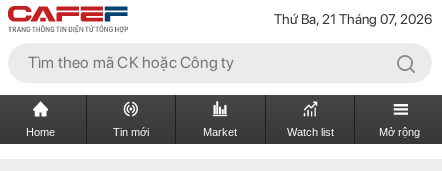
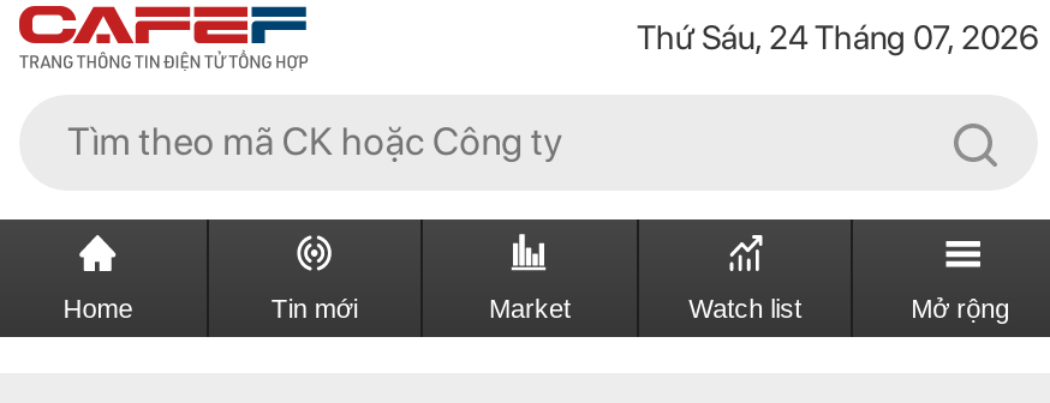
[274,11,432,27] Thứ Ba, 21 Tháng 07, 2026 -> [637,18,1038,56] Thứ Sáu, 24 Tháng 07, 2026

